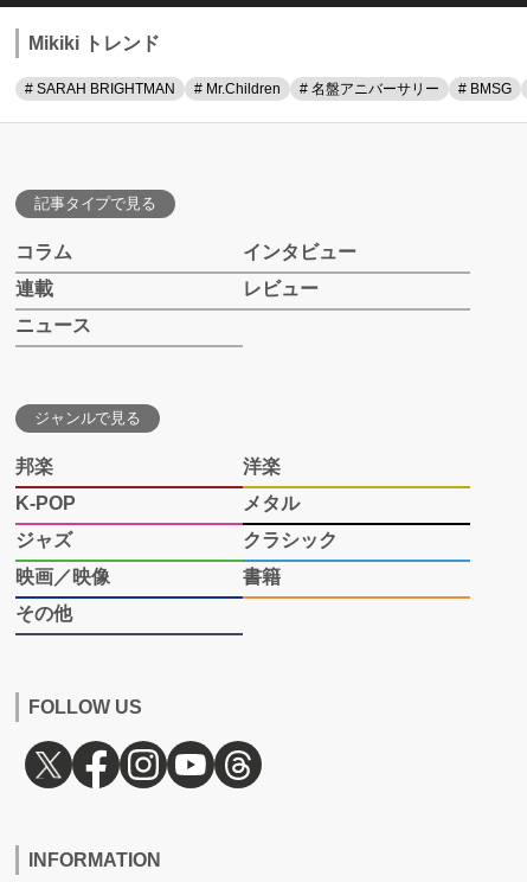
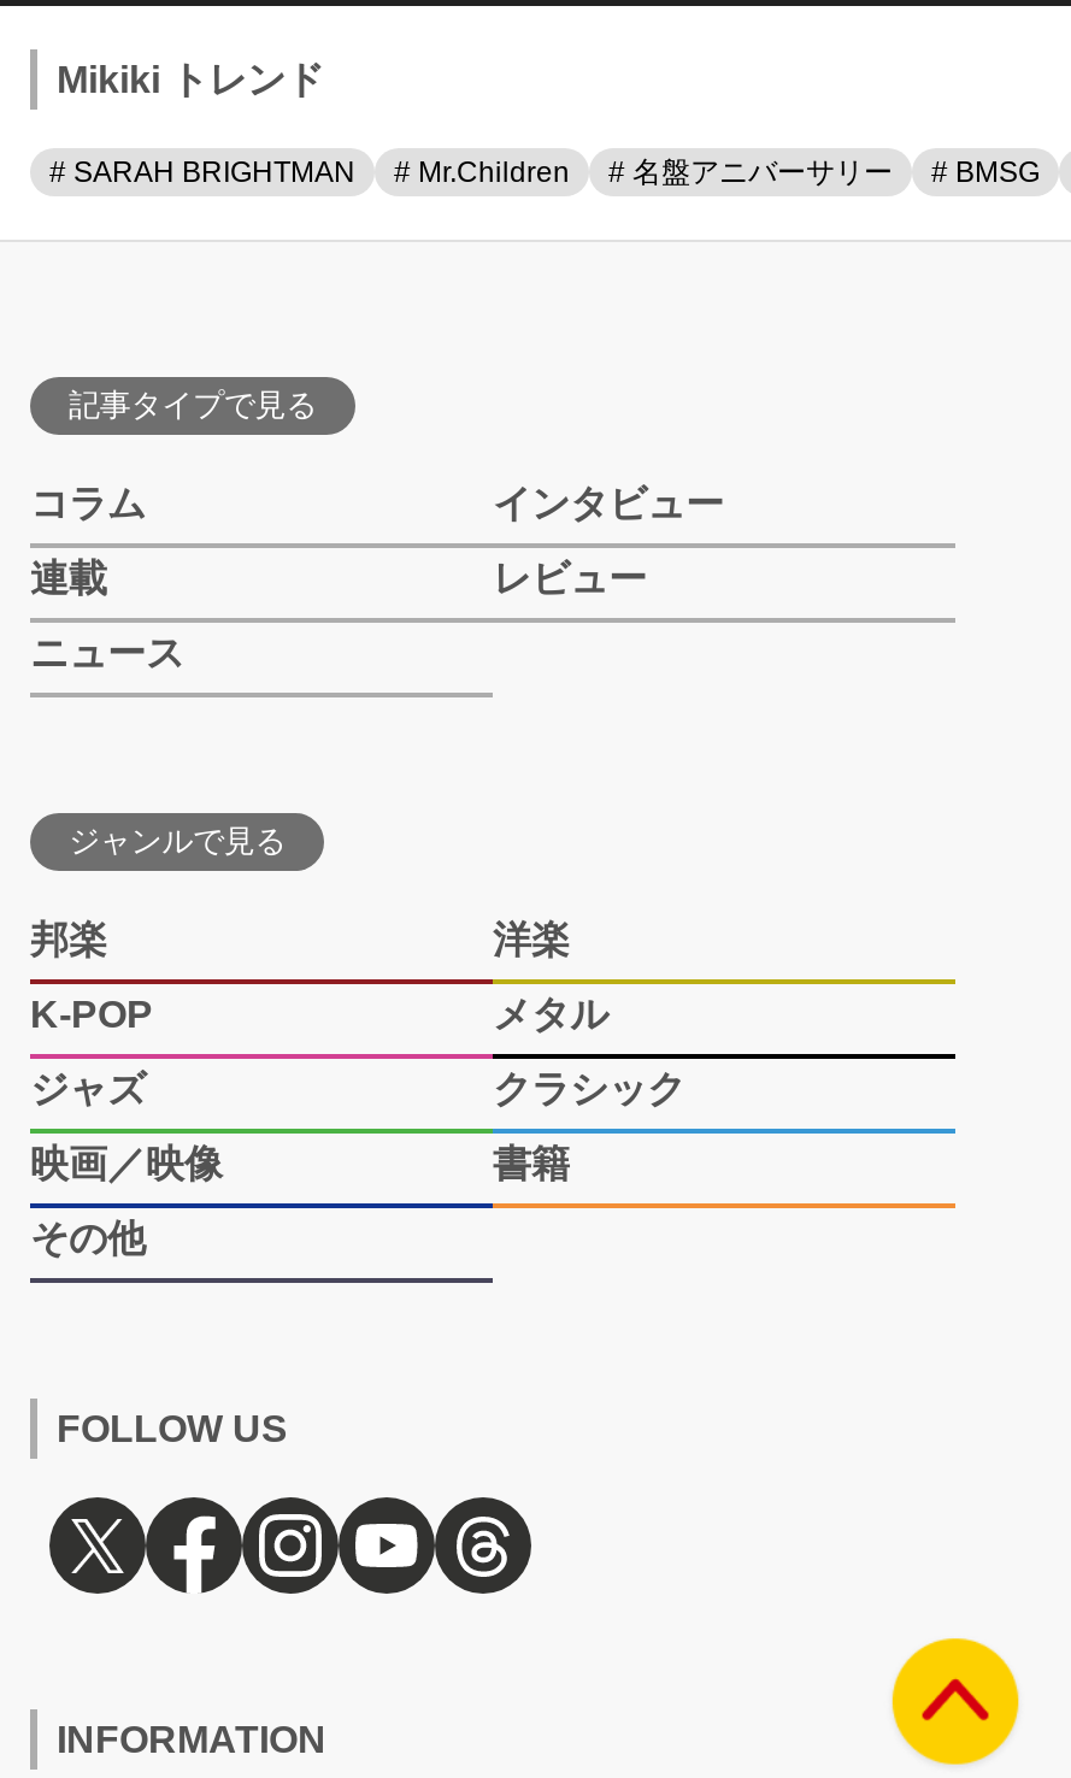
none -> [890,1635,1023,1767] [image]

